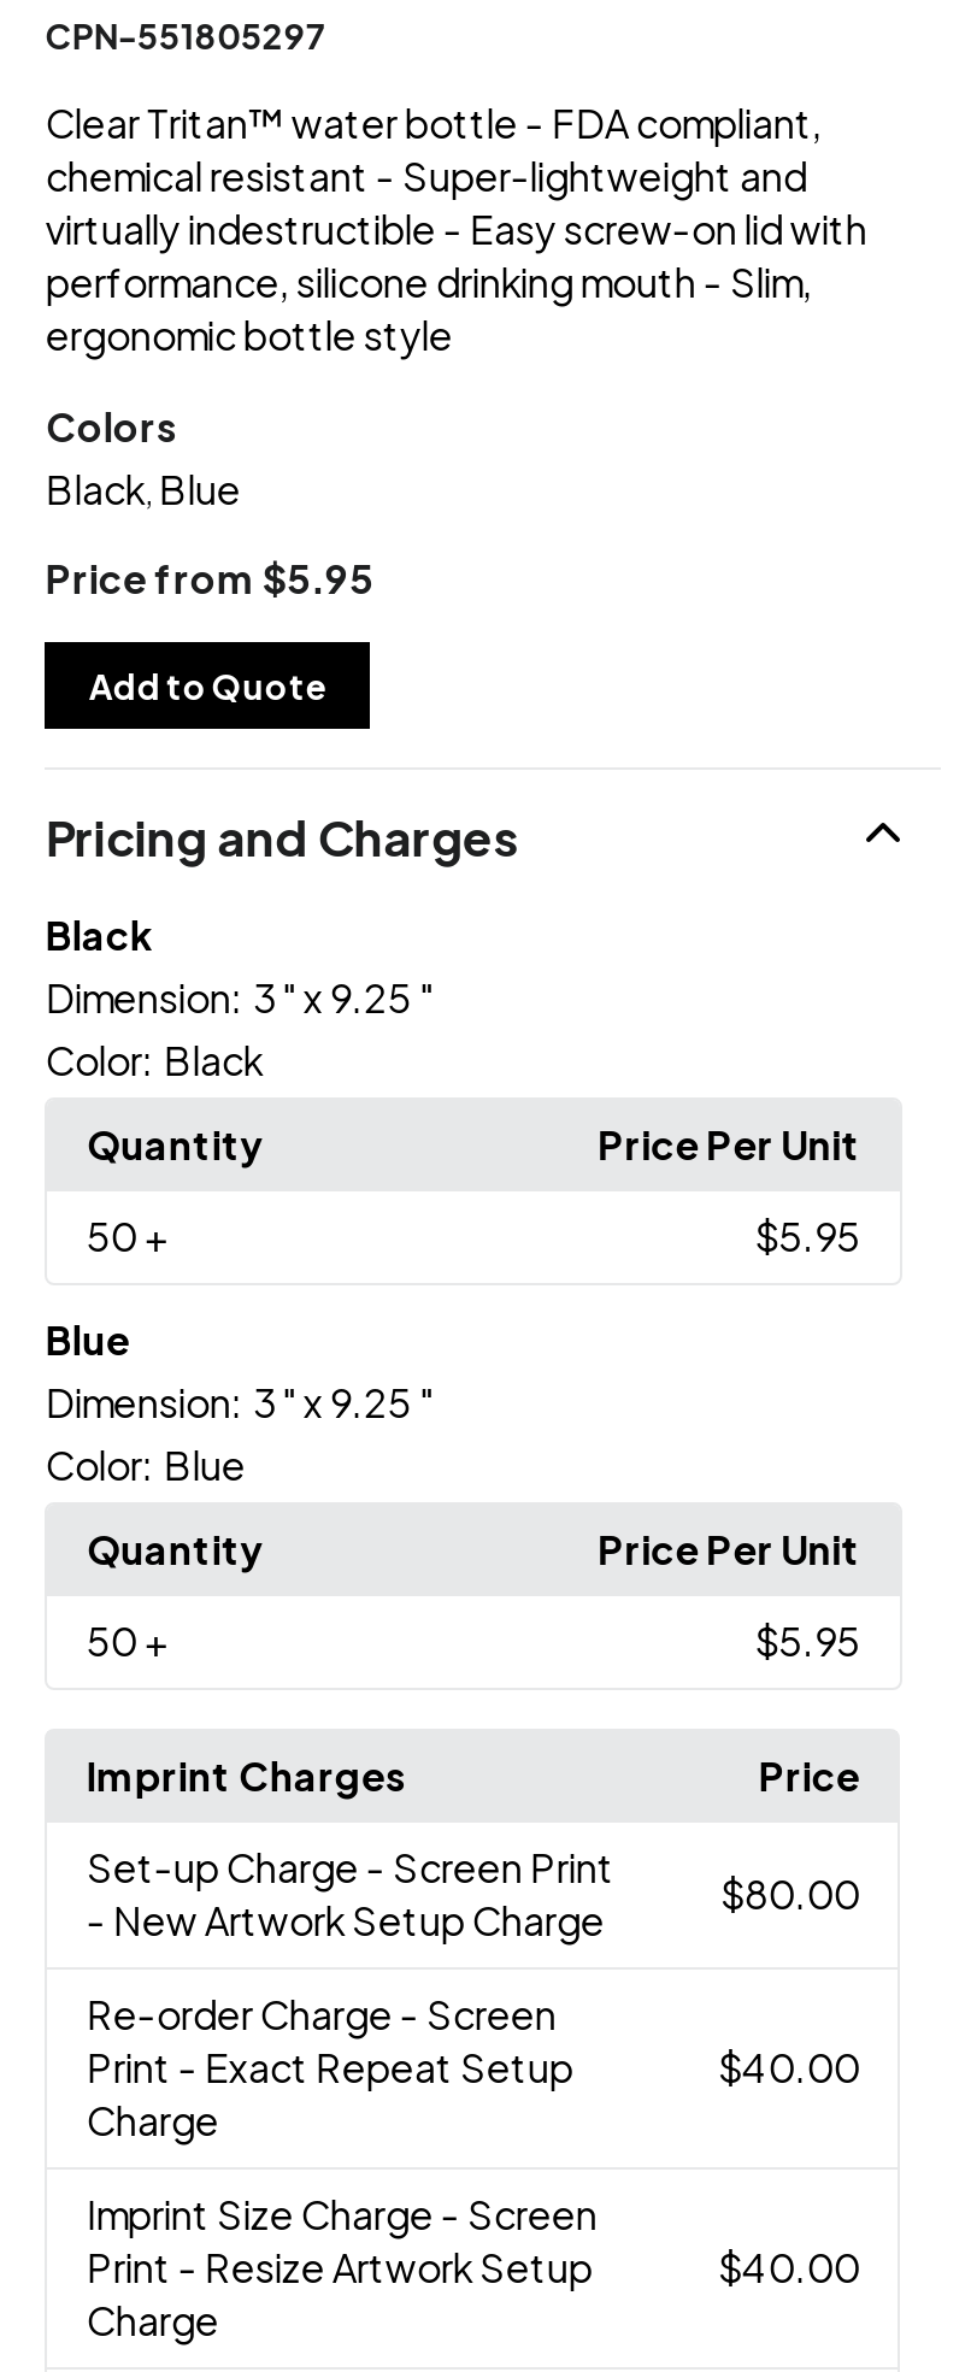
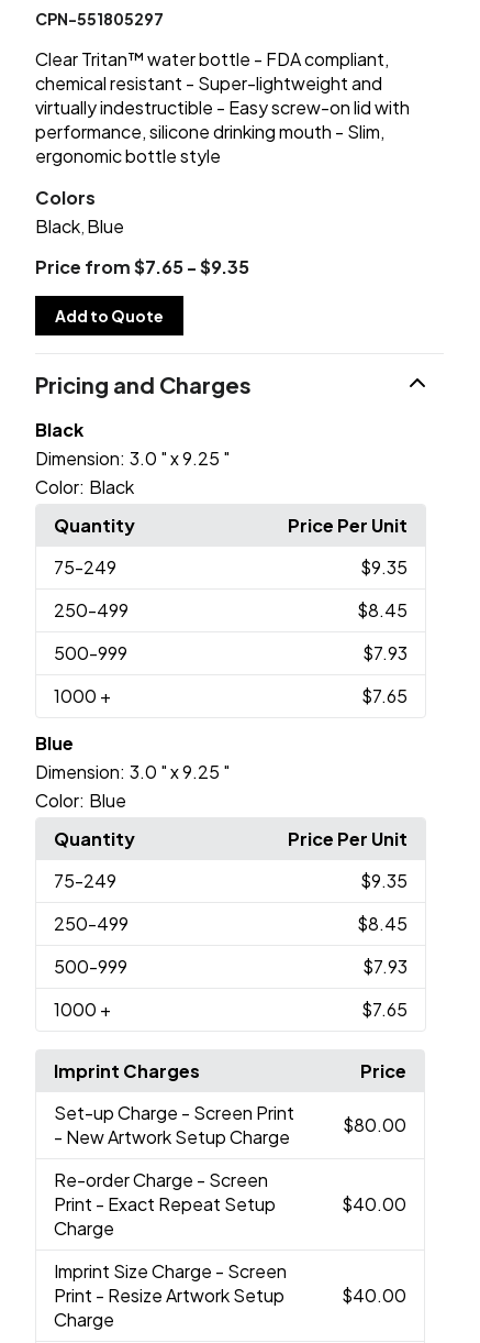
[46,553,373,604] Price from $5.95 -> [36,255,250,278] Price from $7.65 - $9.35
[46,972,433,1023] Dimension: 3 " x 9.25 " -> [36,447,230,470] Dimension: 3.0 " x 9.25 "
[86,1211,860,1261] 50 + | $5.95 -> [54,555,407,707] 75-249 | $9.35 | 250-499 | $8.45 | 500-999 | $7.93 | 1000 + | $7.65
[46,1377,433,1428] Dimension: 3 " x 9.25 " -> [36,760,230,783] Dimension: 3.0 " x 9.25 "
[86,1615,860,1666] 50 + | $5.95 -> [54,869,407,1021] 75-249 | $9.35 | 250-499 | $8.45 | 500-999 | $7.93 | 1000 + | $7.65

